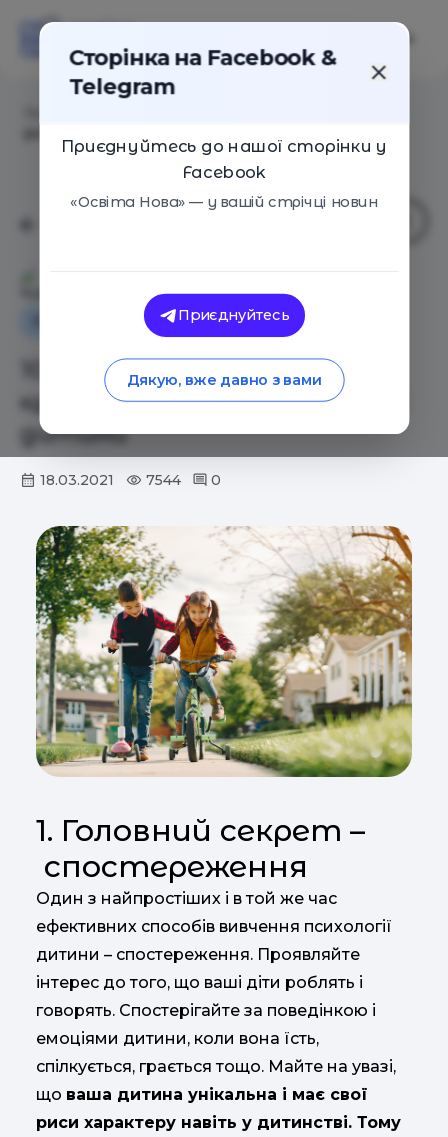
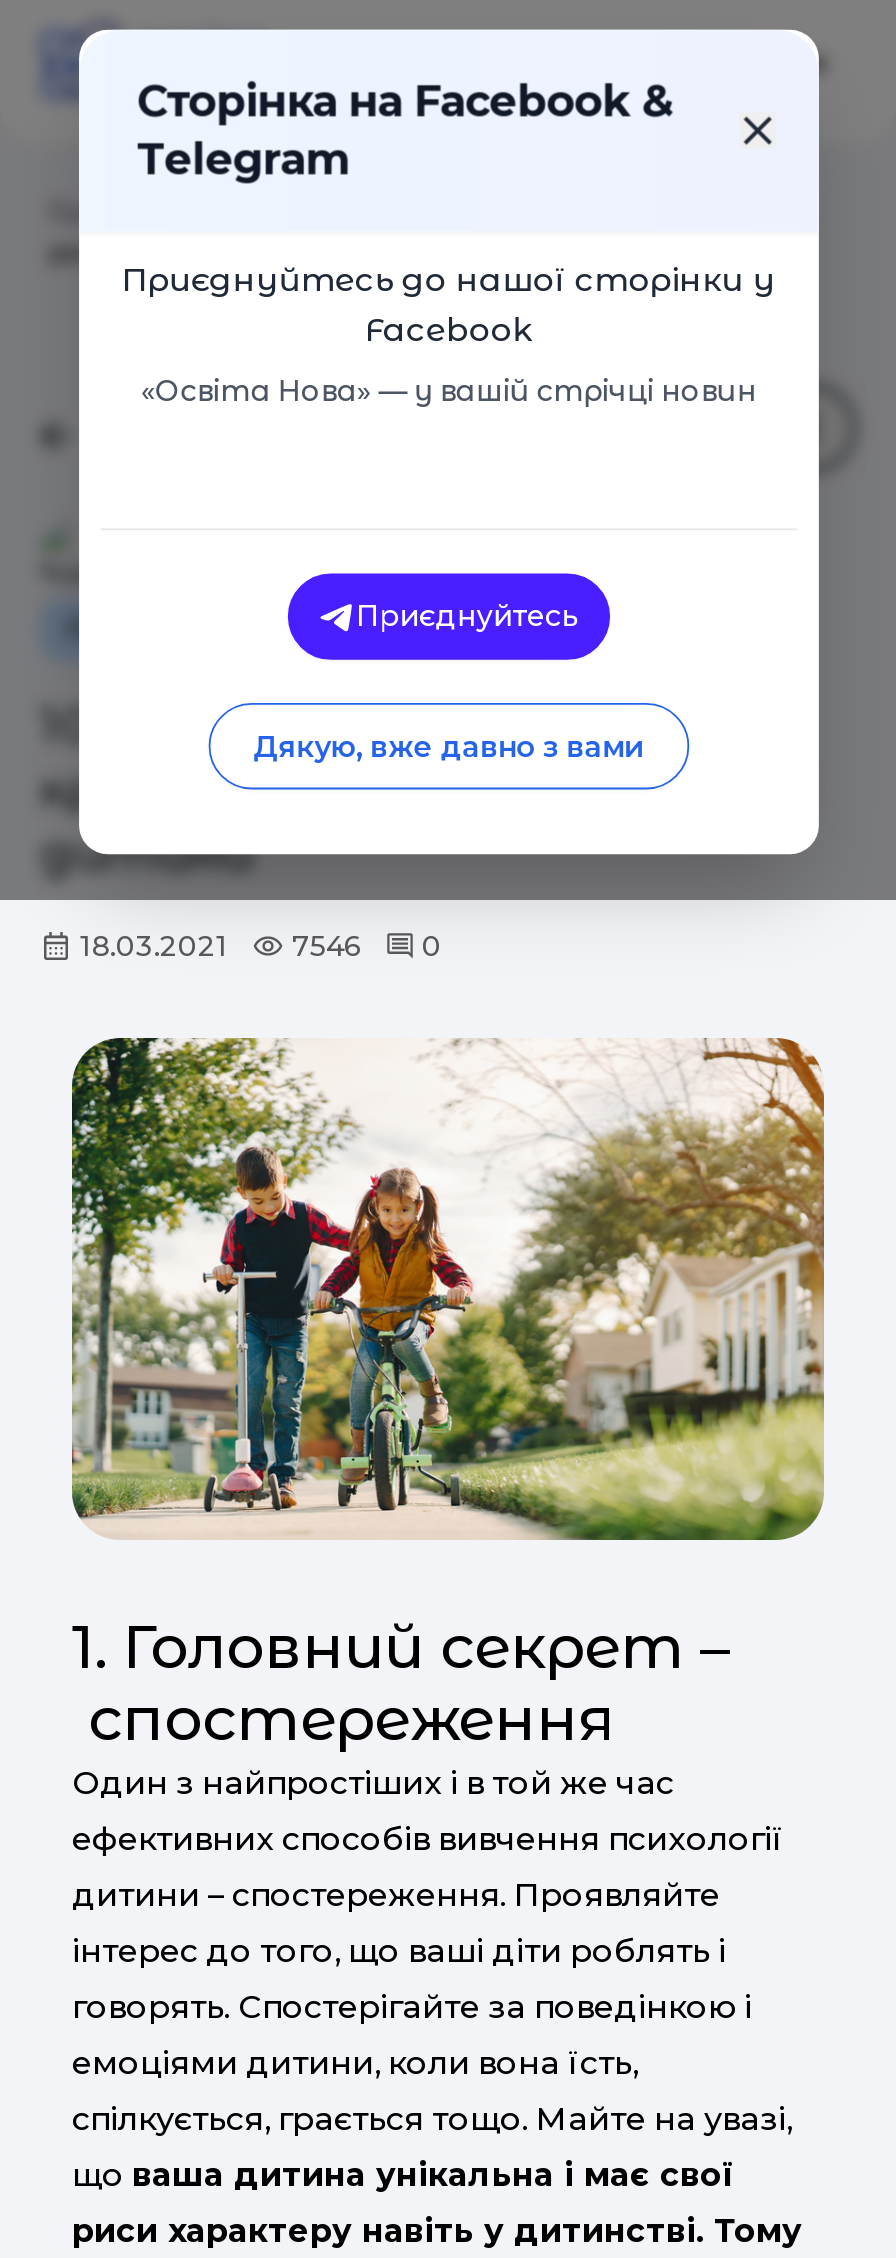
[40,471,221,489] 18.03.2021 7544 0 -> [80,928,442,964] 18.03.2021 7546 0

